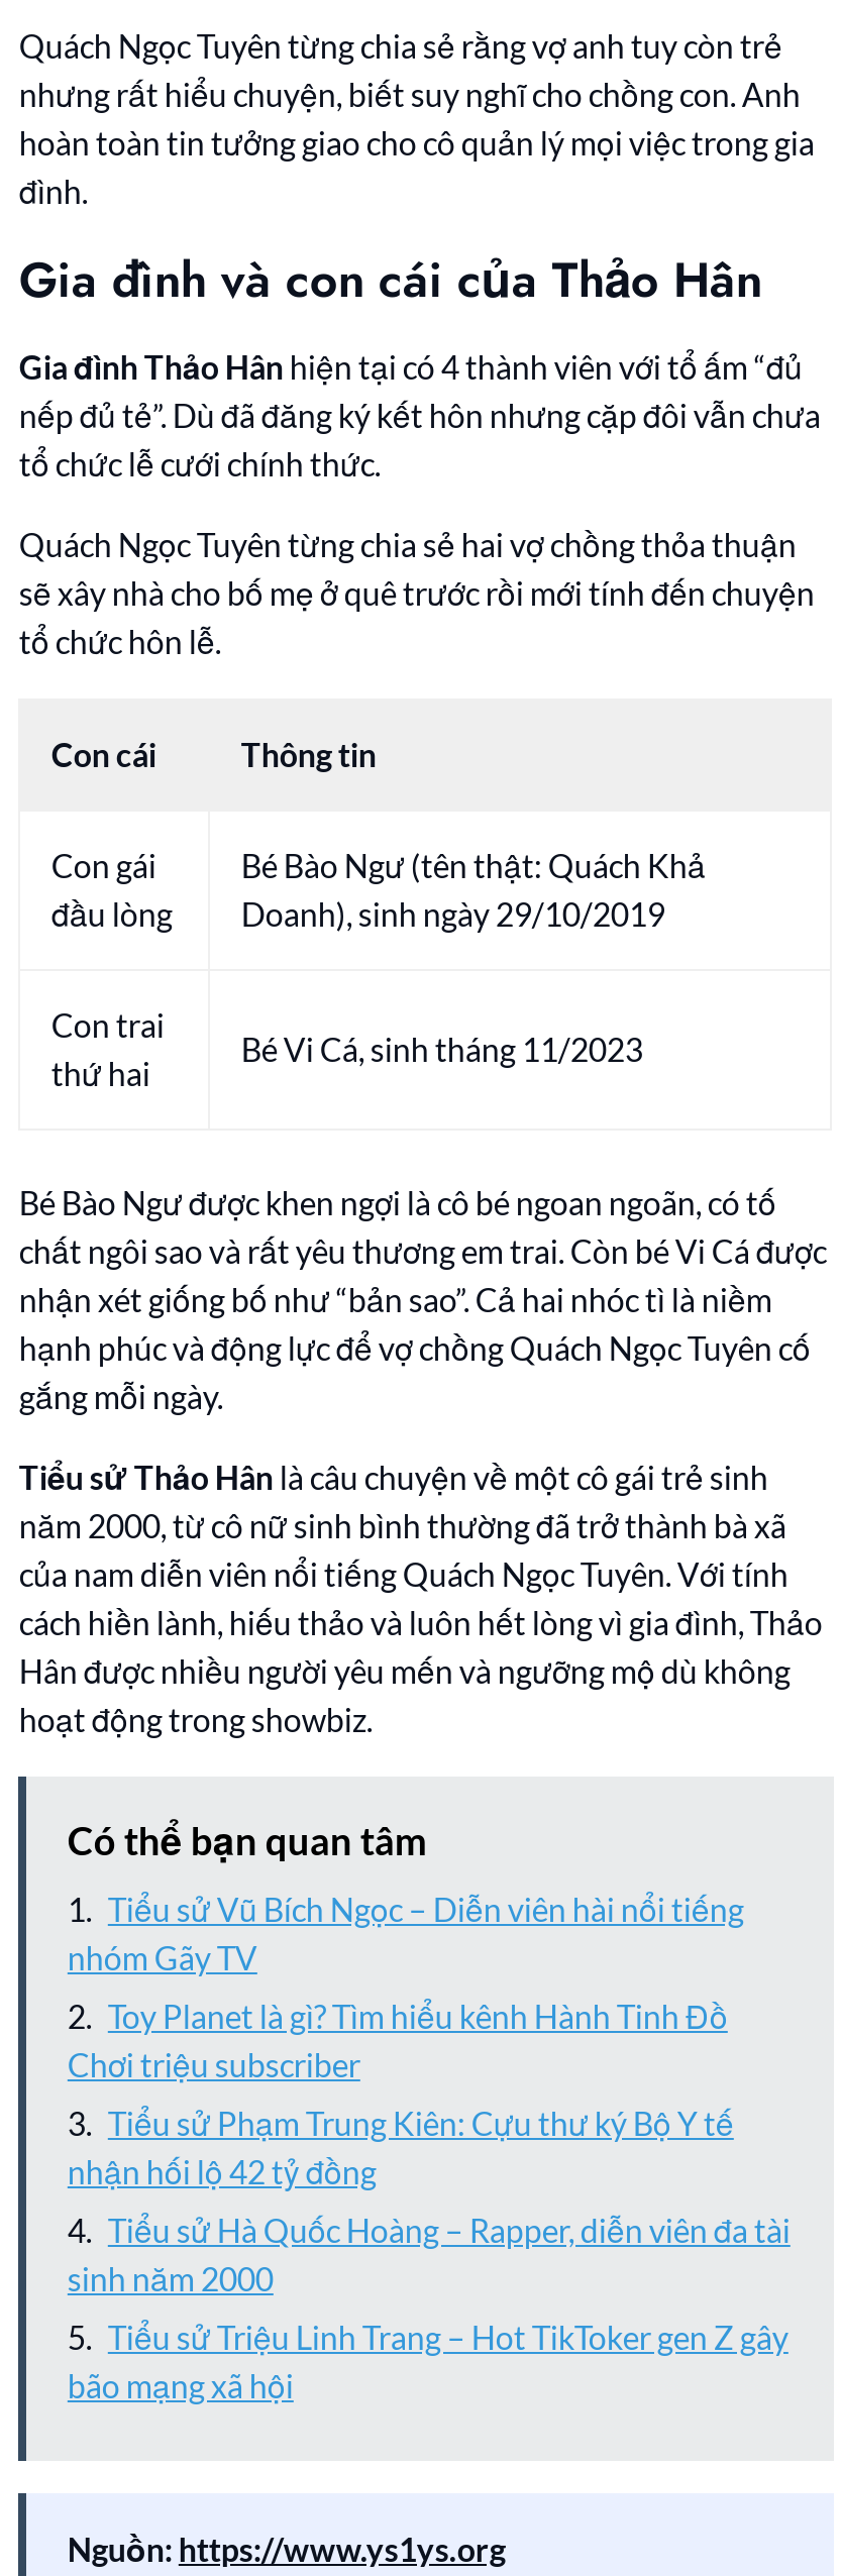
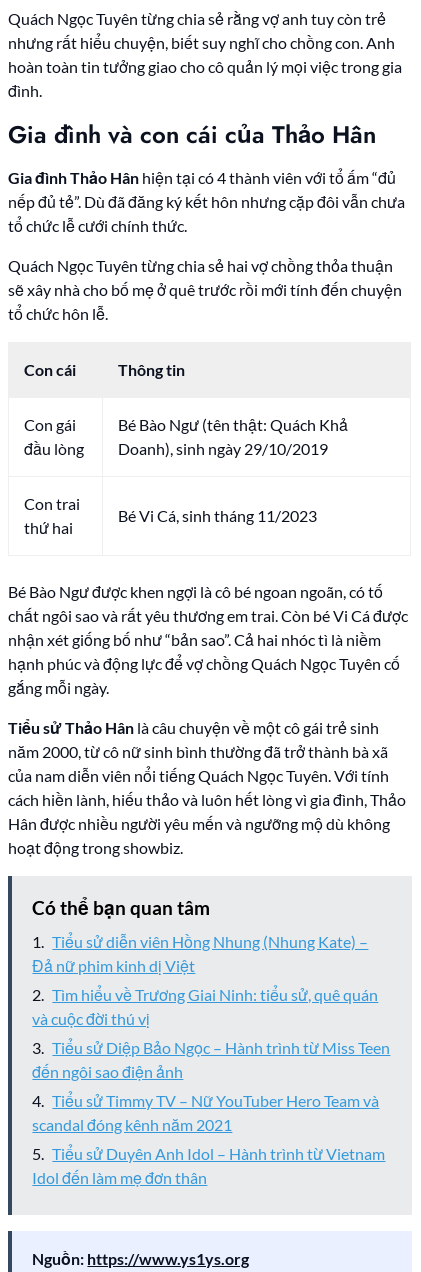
[67,1890,744,1977] Tiểu sử Vũ Bích Ngọc – Diễn viên hài nổi tiếng | nhóm Gãy TV -> [32,932,368,975] Tiểu sử diễn viên Hồng Nhung (Nhung Kate) – | Đả nữ phim kinh dị Việt
[67,1997,728,2084] Toy Planet là gì? Tìm hiểu kênh Hành Tinh Đồ | Chơi triệu subscriber -> [32,985,378,1028] Tìm hiểu về Trương Giai Ninh: tiểu sử, quê quán | và cuộc đời thú vị
[67,2104,734,2191] Tiểu sử Phạm Trung Kiên: Cựu thư ký Bộ Y tế | nhận hối lộ 42 tỷ đồng -> [32,1038,390,1081] Tiểu sử Diệp Bảo Ngọc – Hành trình từ Miss Teen | đến ngôi sao điện ảnh
[67,2211,790,2298] Tiểu sử Hà Quốc Hoàng – Rapper, diễn viên đa tài | sinh năm 2000 -> [32,1091,379,1134] Tiểu sử Timmy TV – Nữ YouTuber Hero Team và | scandal đóng kênh năm 2021
[67,2318,788,2405] Tiểu sử Triệu Linh Trang – Hot TikToker gen Z gây | bão mạng xã hội -> [32,1144,385,1187] Tiểu sử Duyên Anh Idol – Hành trình từ Vietnam | Idol đến làm mẹ đơn thân

